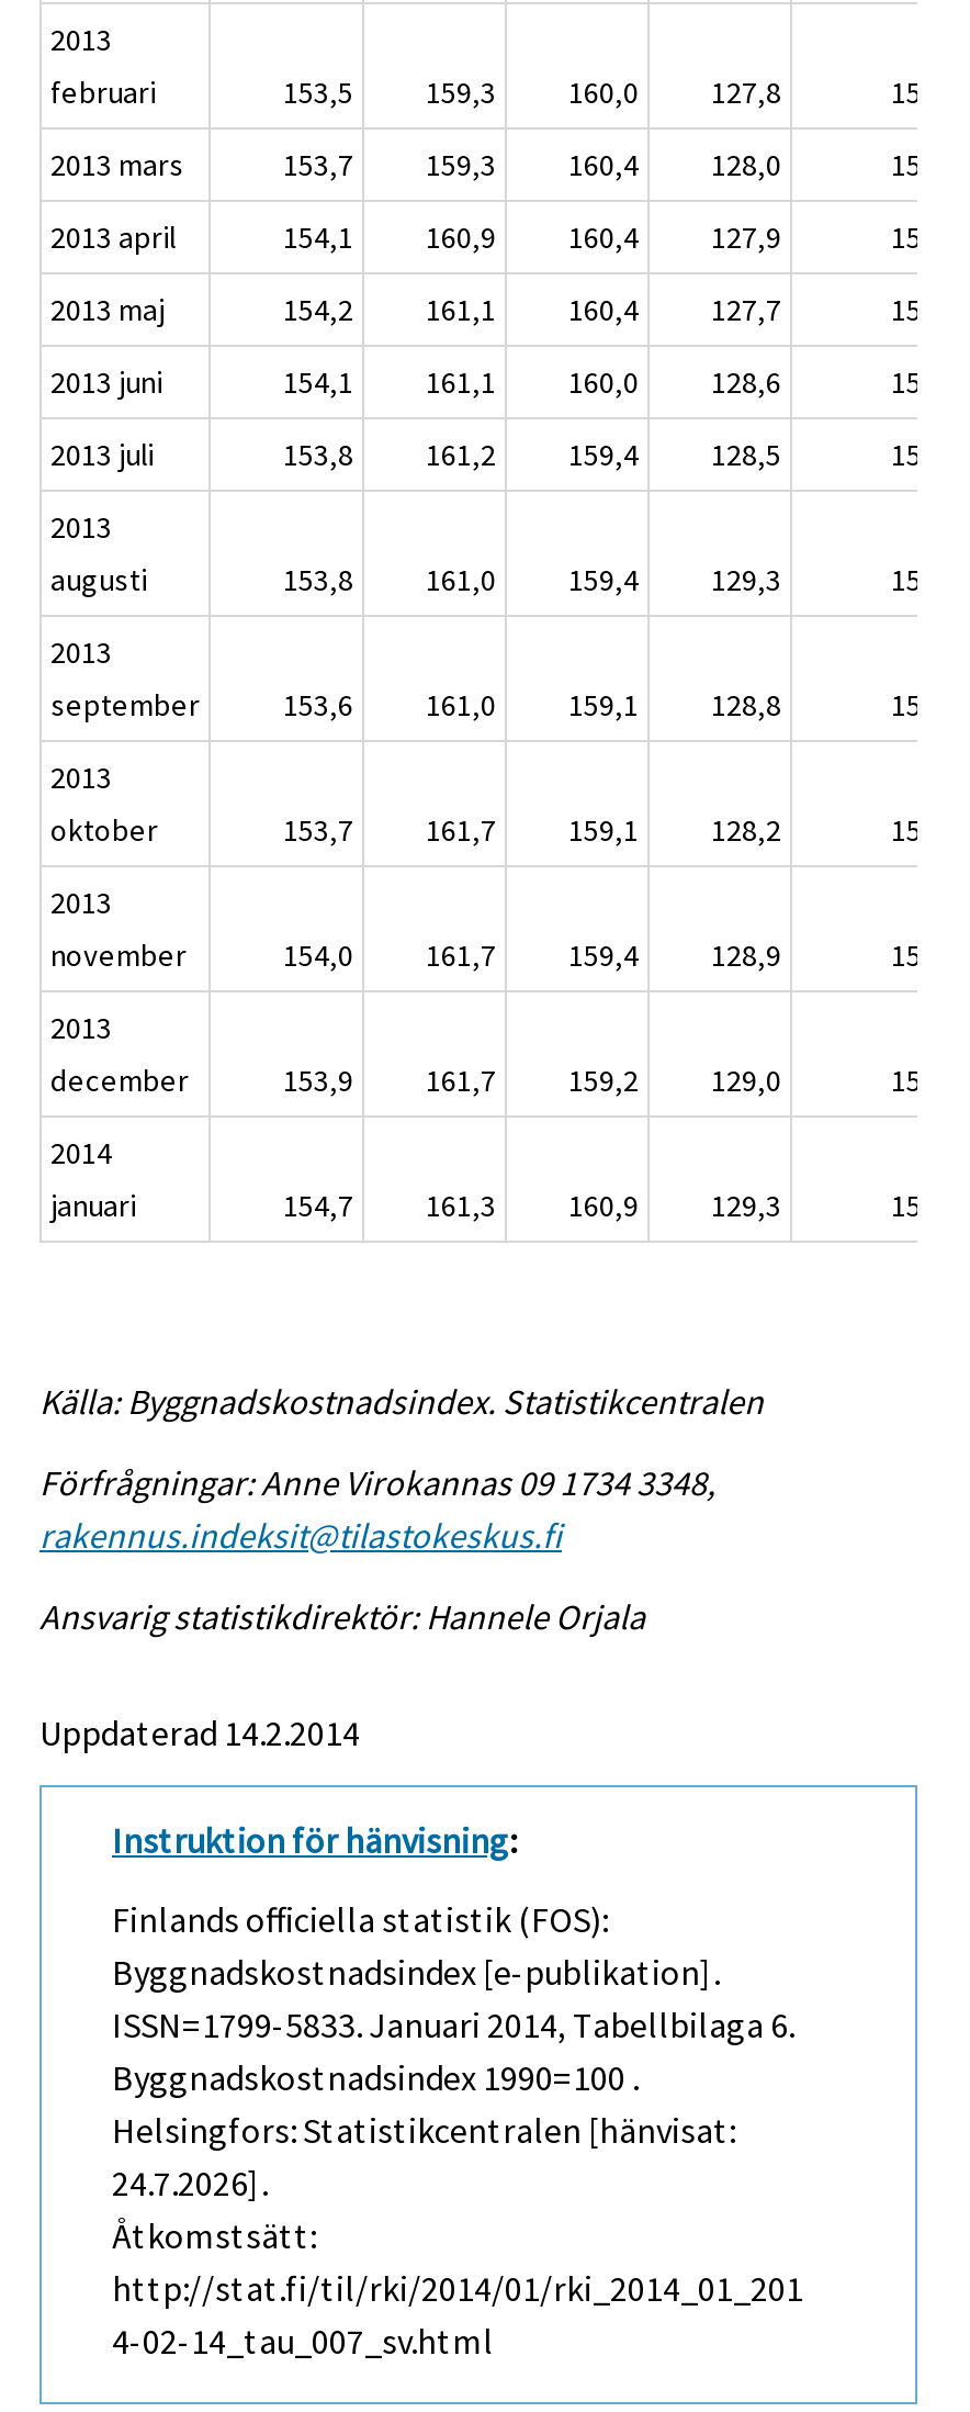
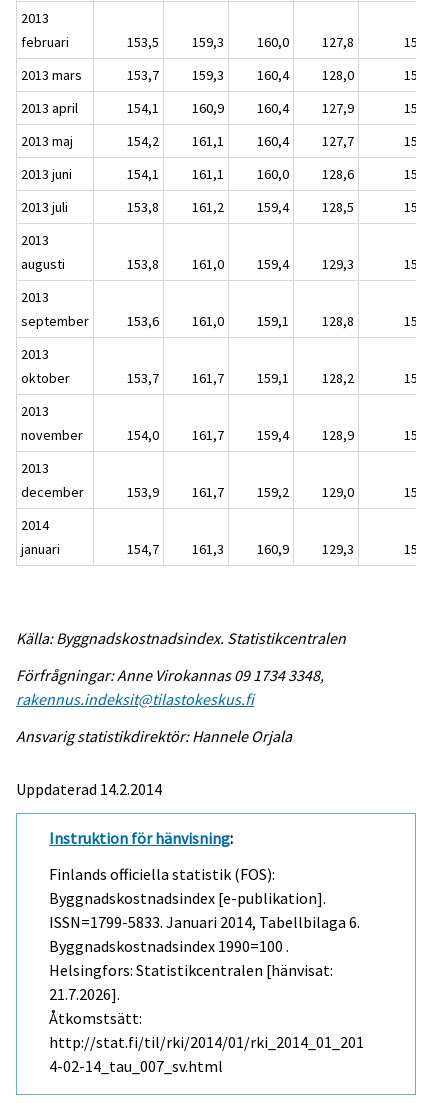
[112,2162,268,2206] 24.7.2026]. -> [49,984,120,1004] 21.7.2026].

